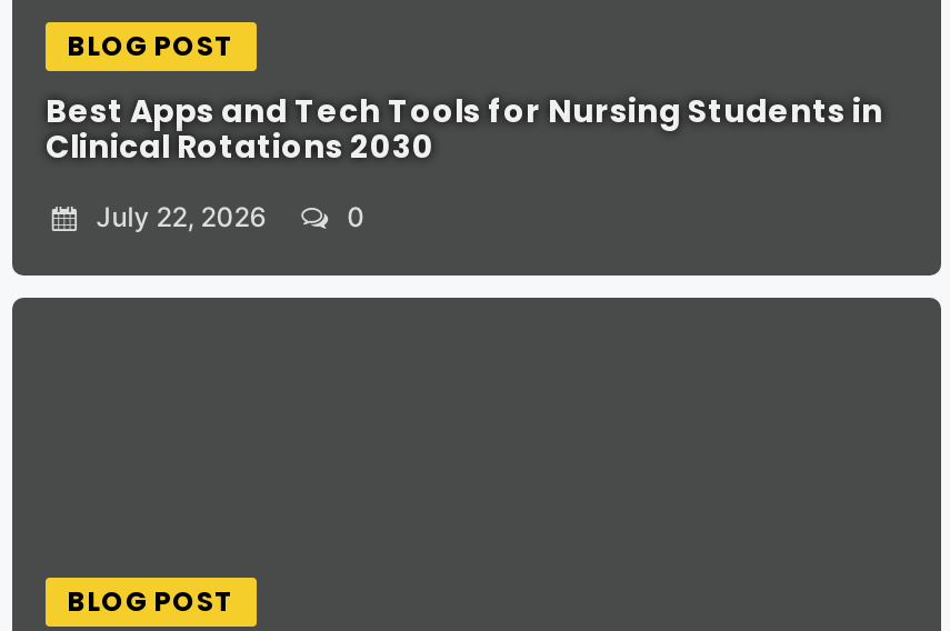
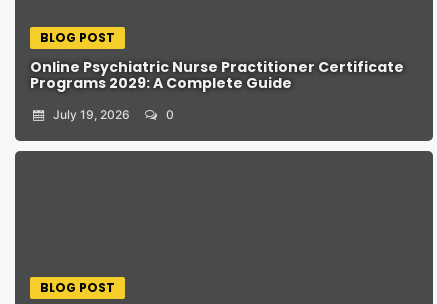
[46,88,883,168] Best Apps and Tech Tools for Nursing Students in | Clinical Rotations 2030 -> [30,57,404,93] Online Psychiatric Nurse Practitioner Certificate | Programs 2029: A Complete Guide
[90,199,267,232] July 22, 2026 -> [50,107,130,122] July 19, 2026

